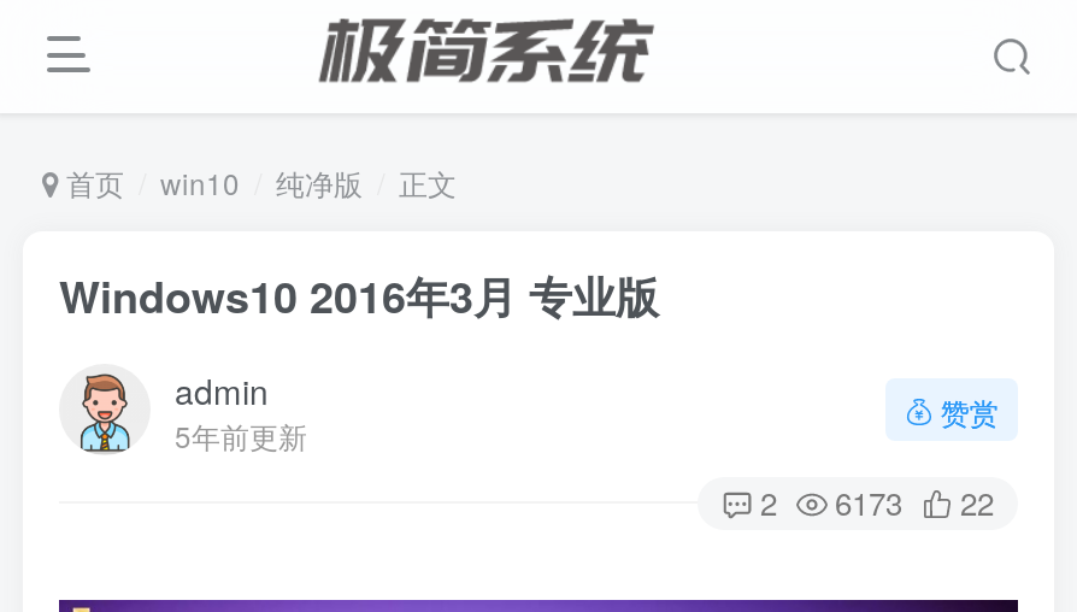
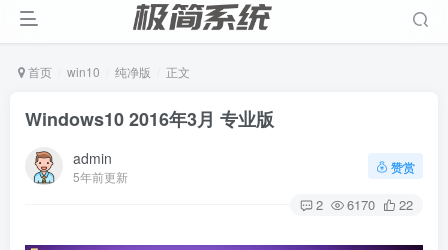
[760,479,994,525] 2 6173 22 -> [316,195,413,214] 2 6170 22

